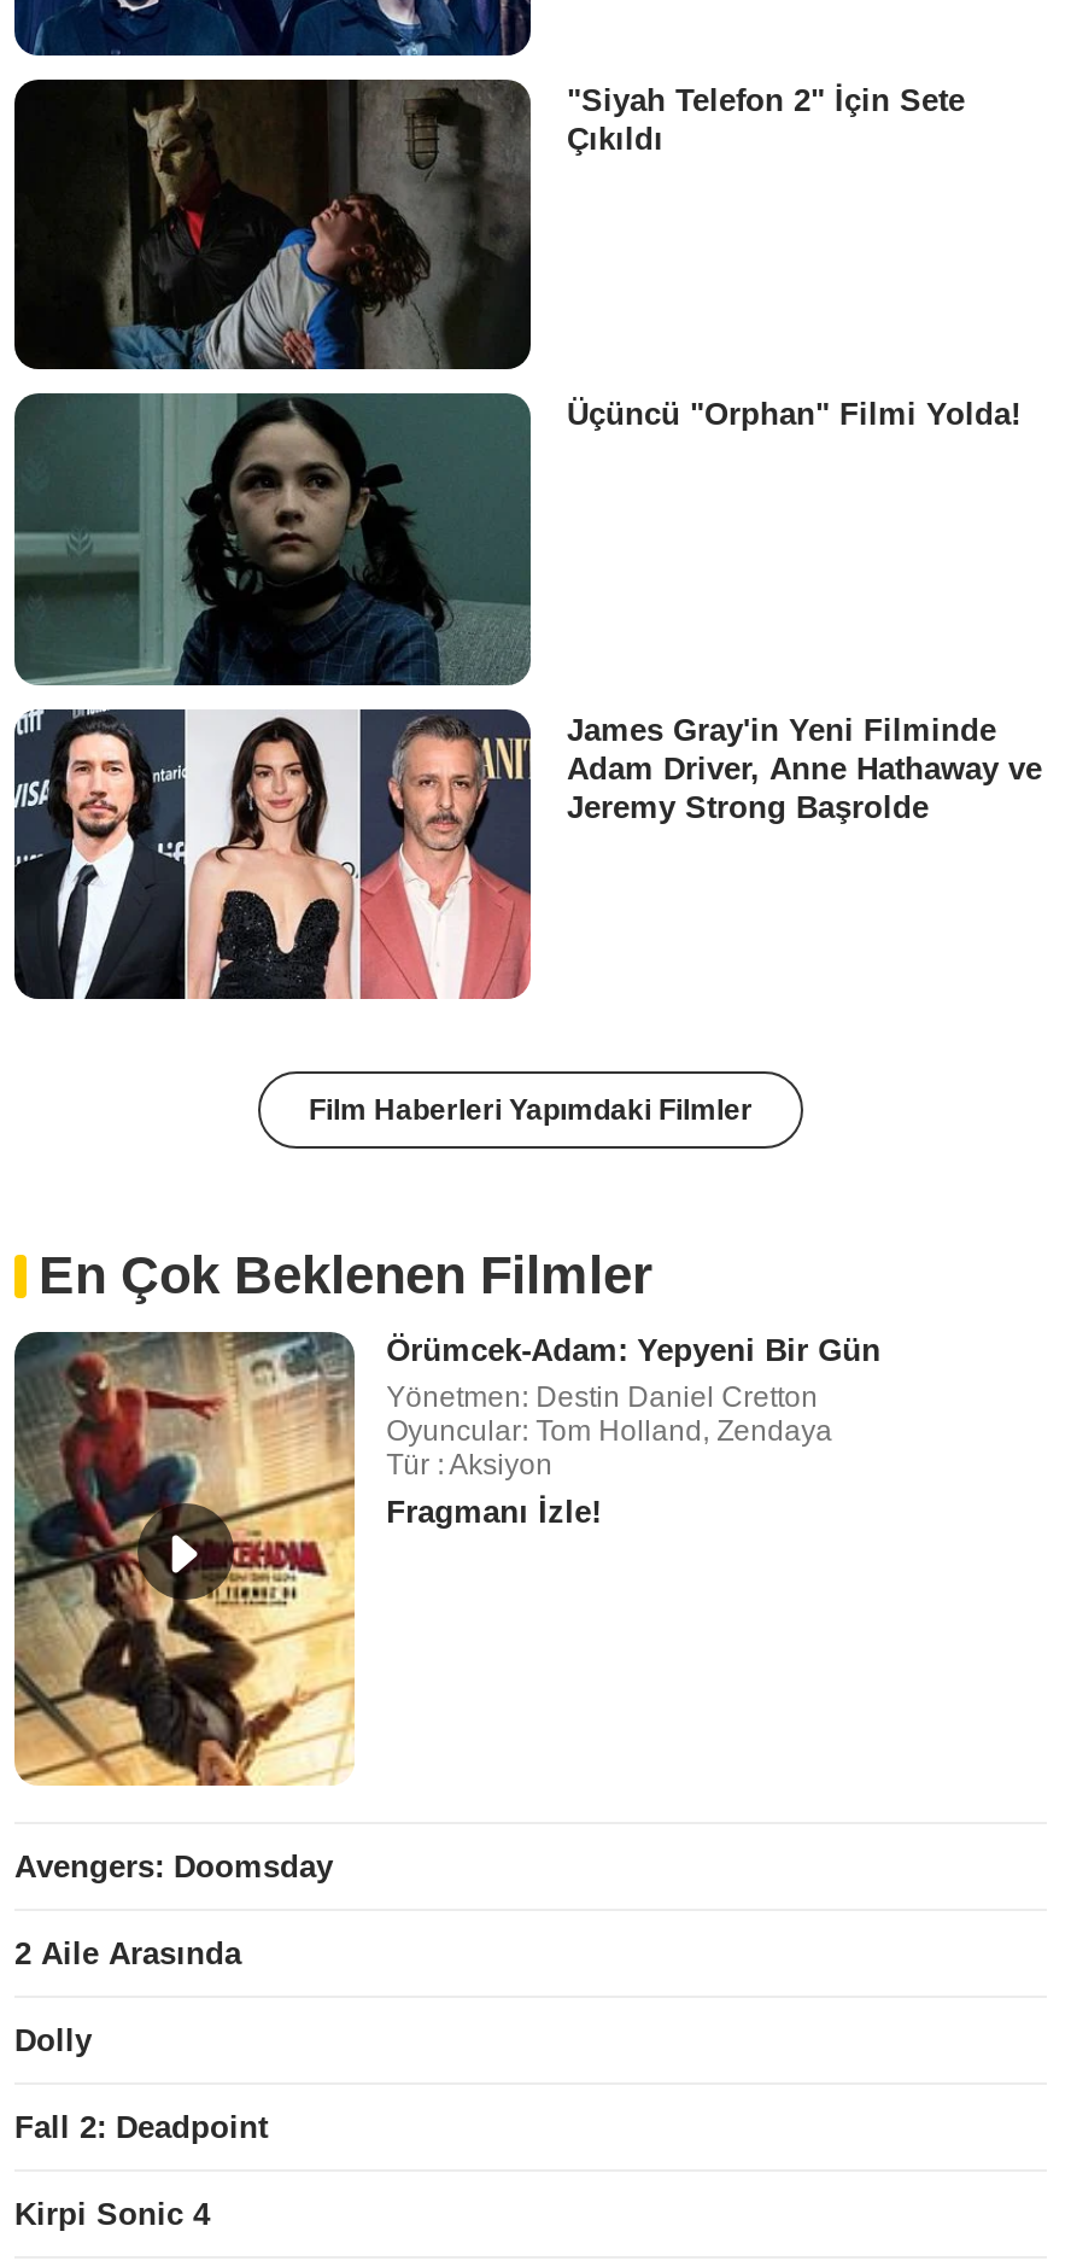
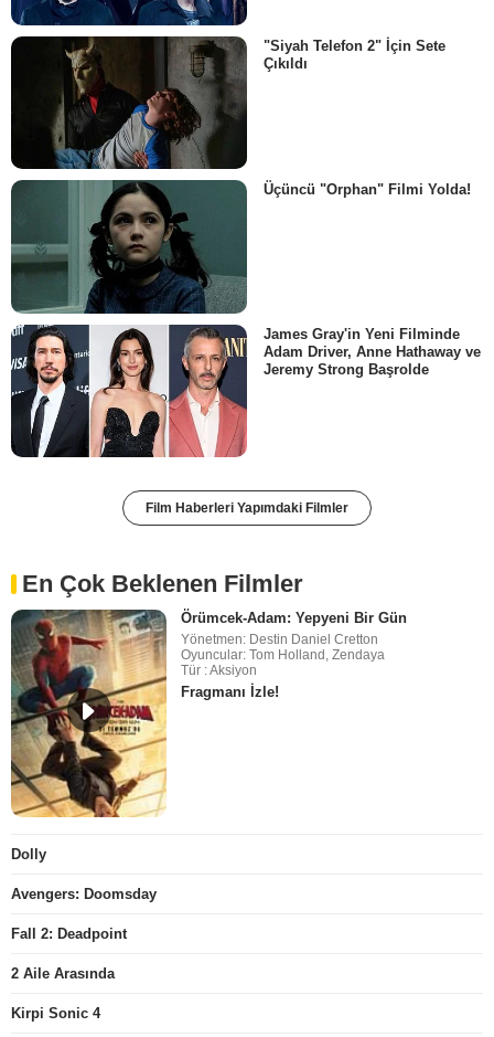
moved [14,1849,333,1885] -> [11,886,157,902]: Avengers: Doomsday
moved [14,1936,241,1972] -> [11,965,115,982]: 2 Aile Arasında
moved [14,2023,92,2059] -> [11,846,46,863]: Dolly
moved [14,2109,268,2146] -> [11,926,127,942]: Fall 2: Deadpoint

